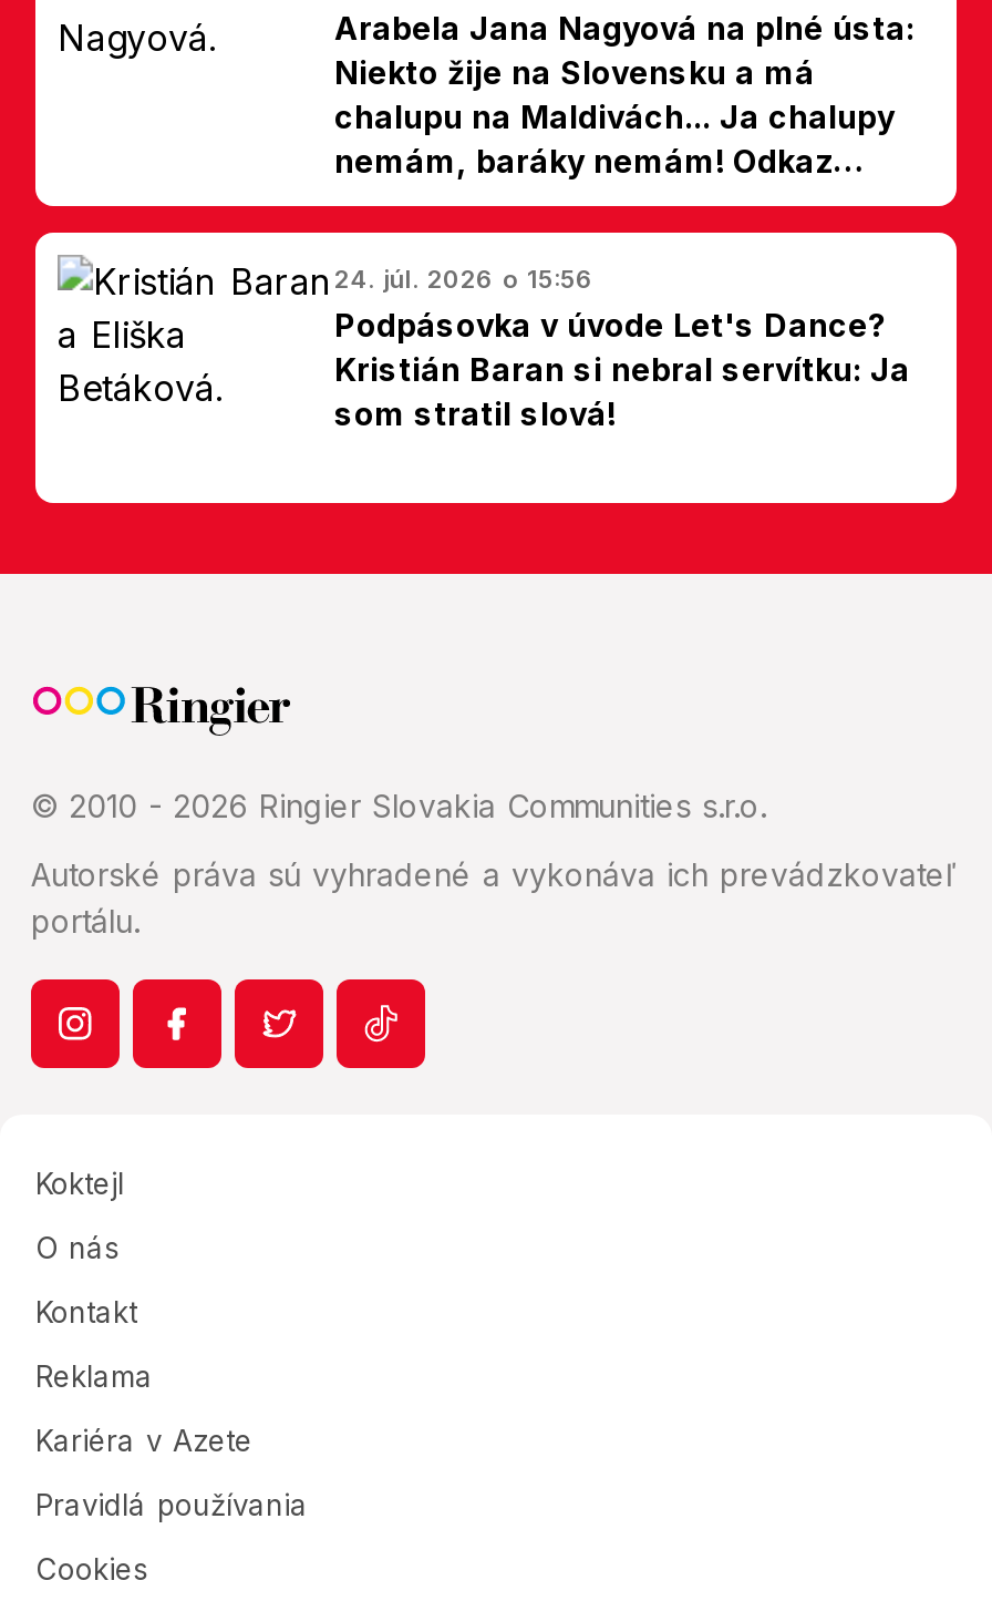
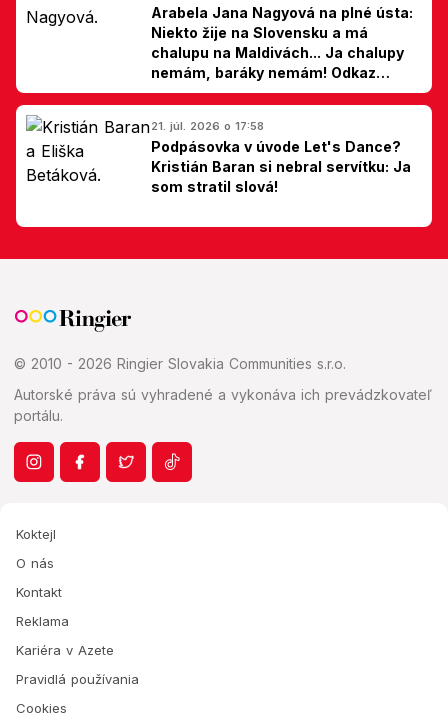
[334,263,593,294] 24. júl. 2026 o 15:56 -> [151,119,264,133] 21. júl. 2026 o 17:58

